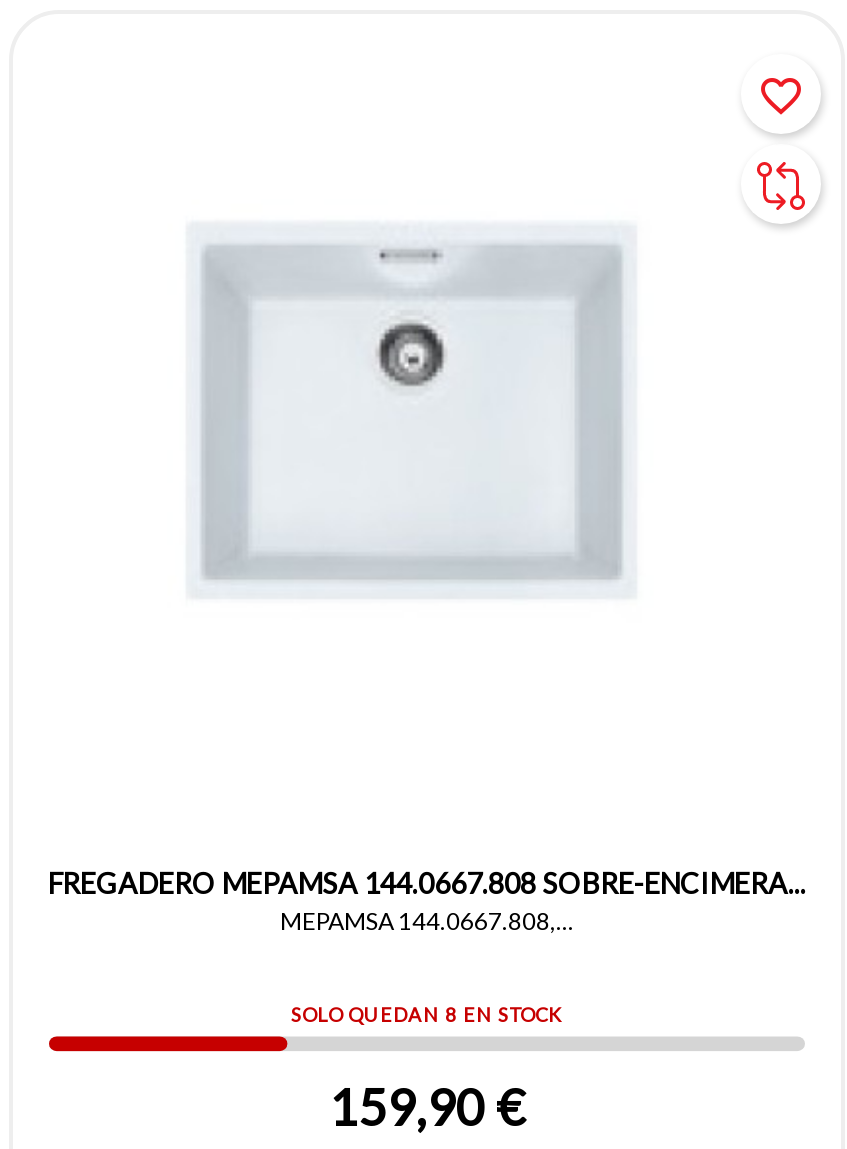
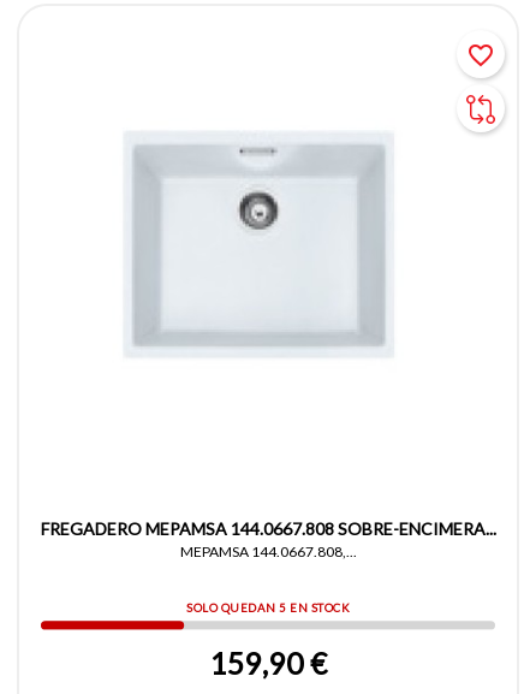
[291,1004,563,1026] SOLO QUEDAN 8 EN STOCK -> [186,601,350,614] SOLO QUEDAN 5 EN STOCK

